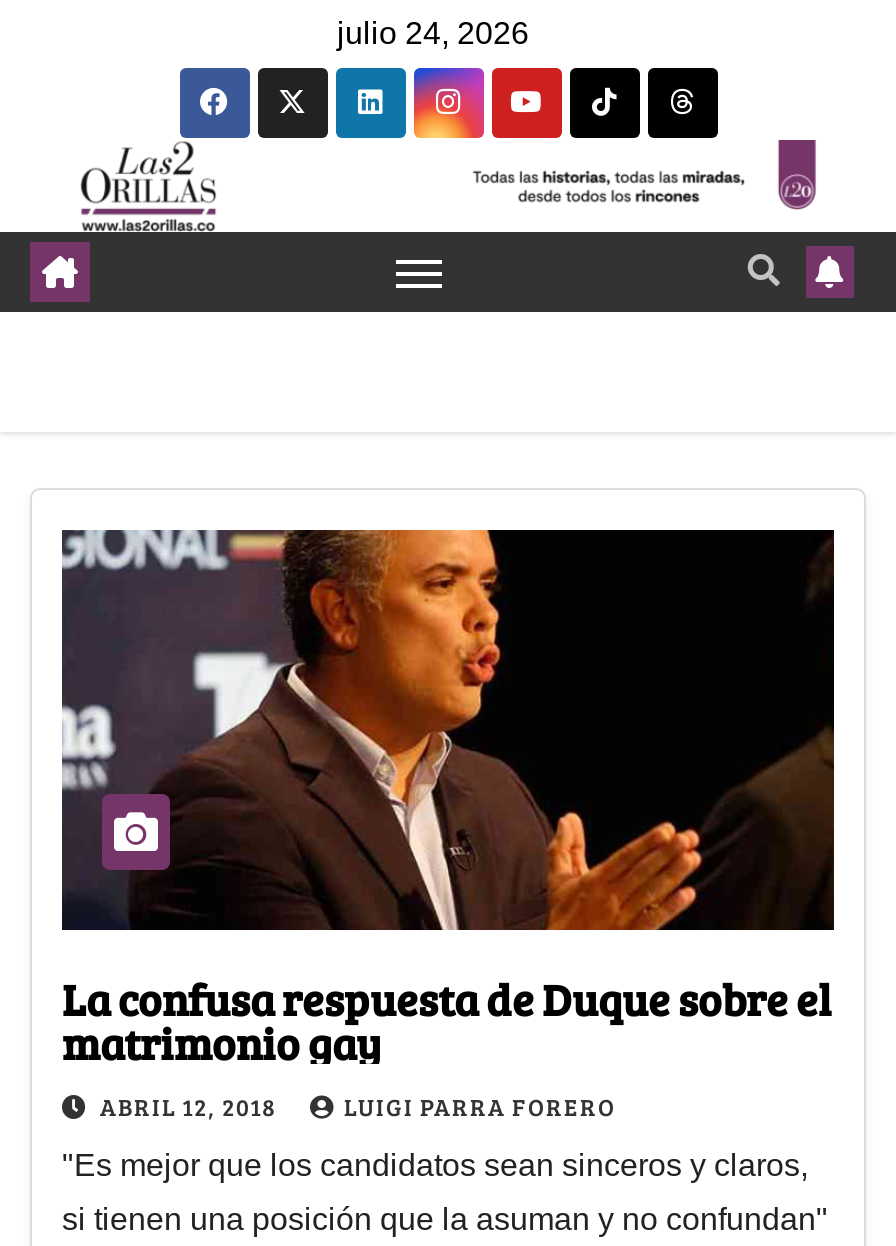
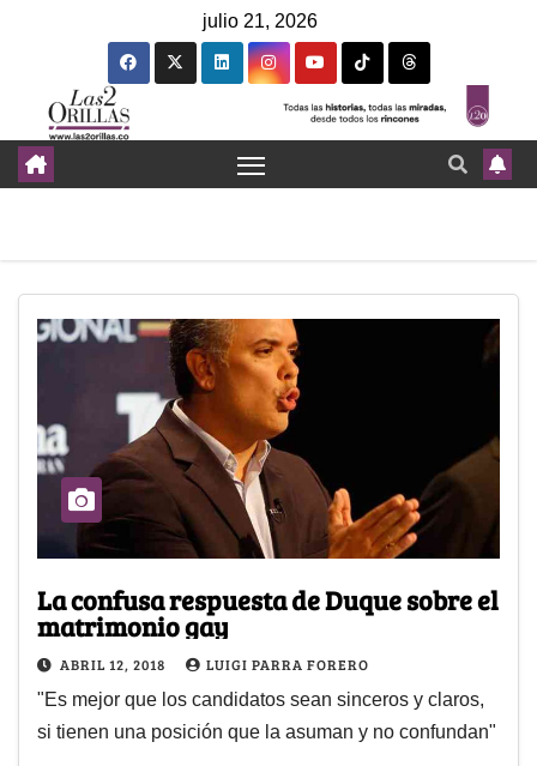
[337,16,529,50] julio 24, 2026 -> [202,11,317,31] julio 21, 2026

